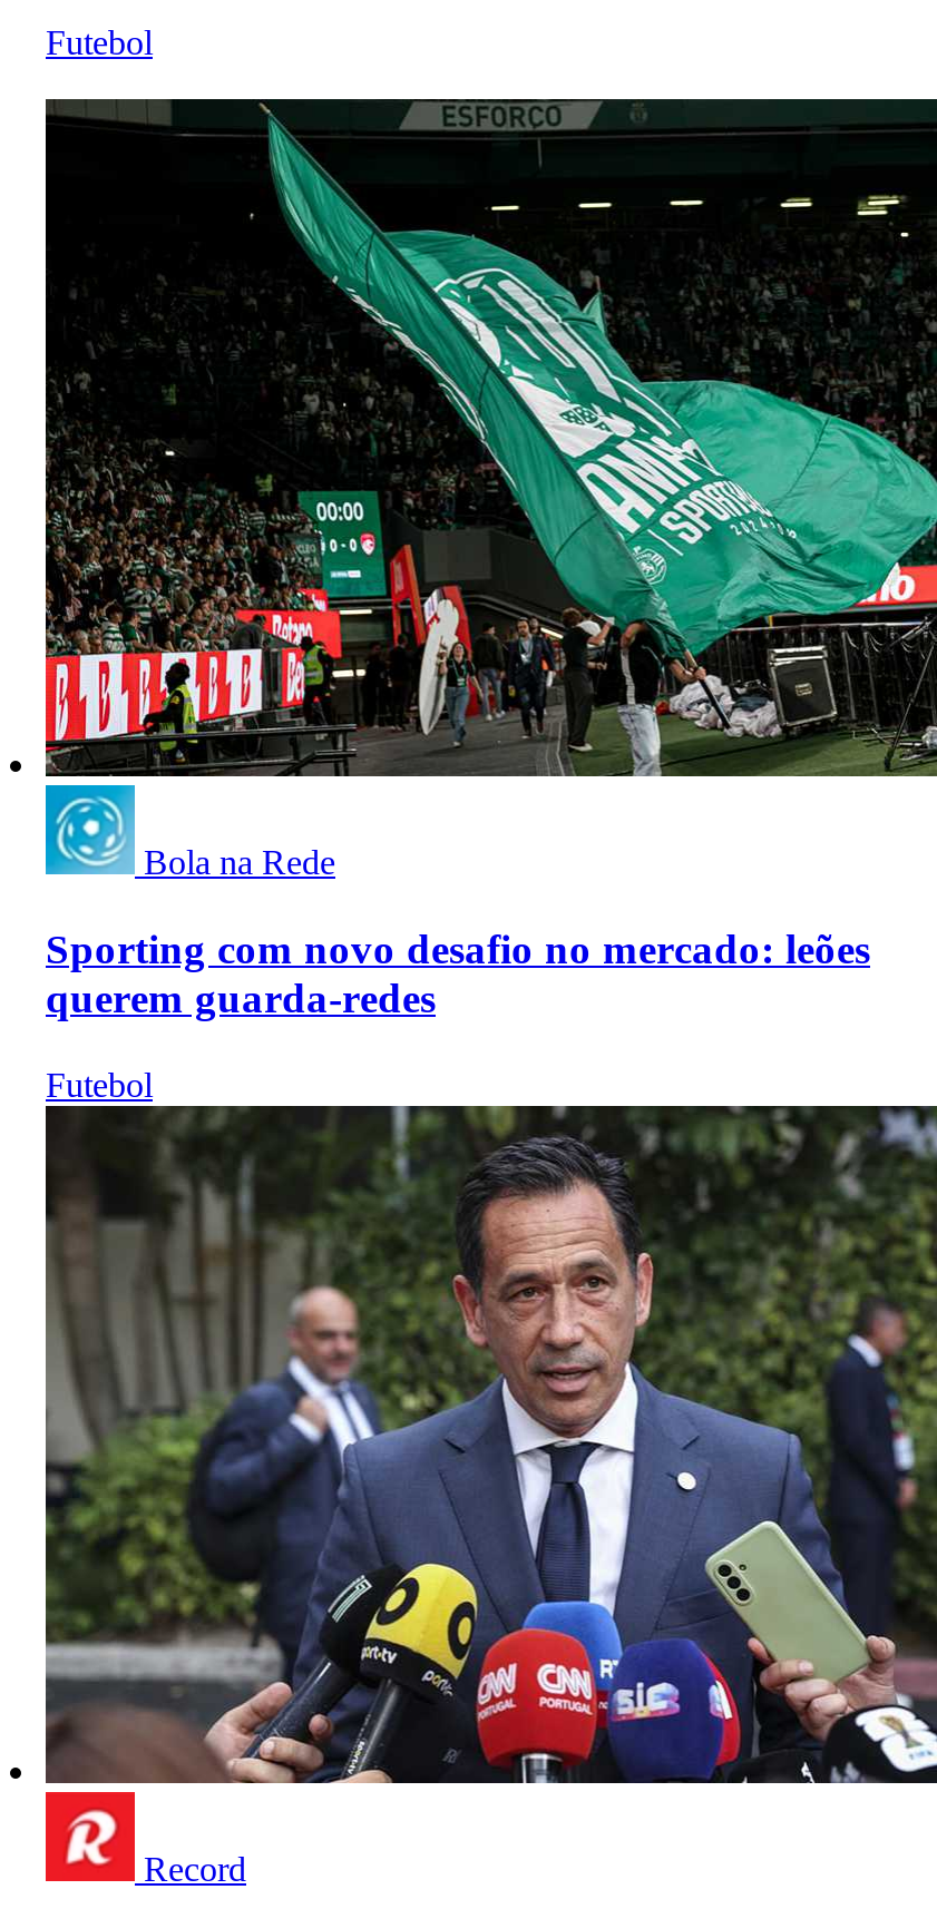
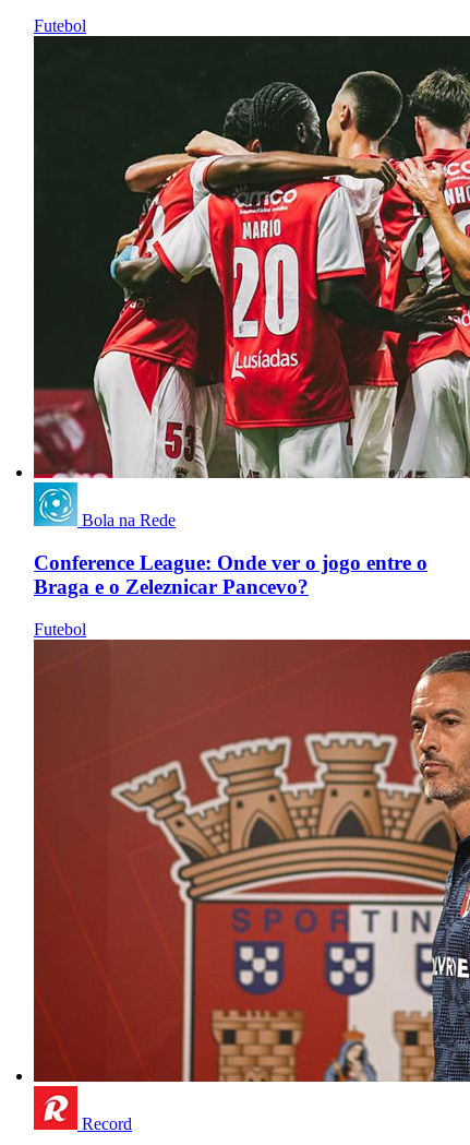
[43,63,930,779] [image] -> [33,35,467,478] [image]
[46,926,870,1021] Sporting com novo desafio no mercado: leões | querem guarda-redes -> [34,551,427,598] Conference League: Onde ver o jogo entre o | Braga e o Zeleznicar Pancevo?
[43,1104,930,1785] [image] -> [33,639,467,1083] [image]

